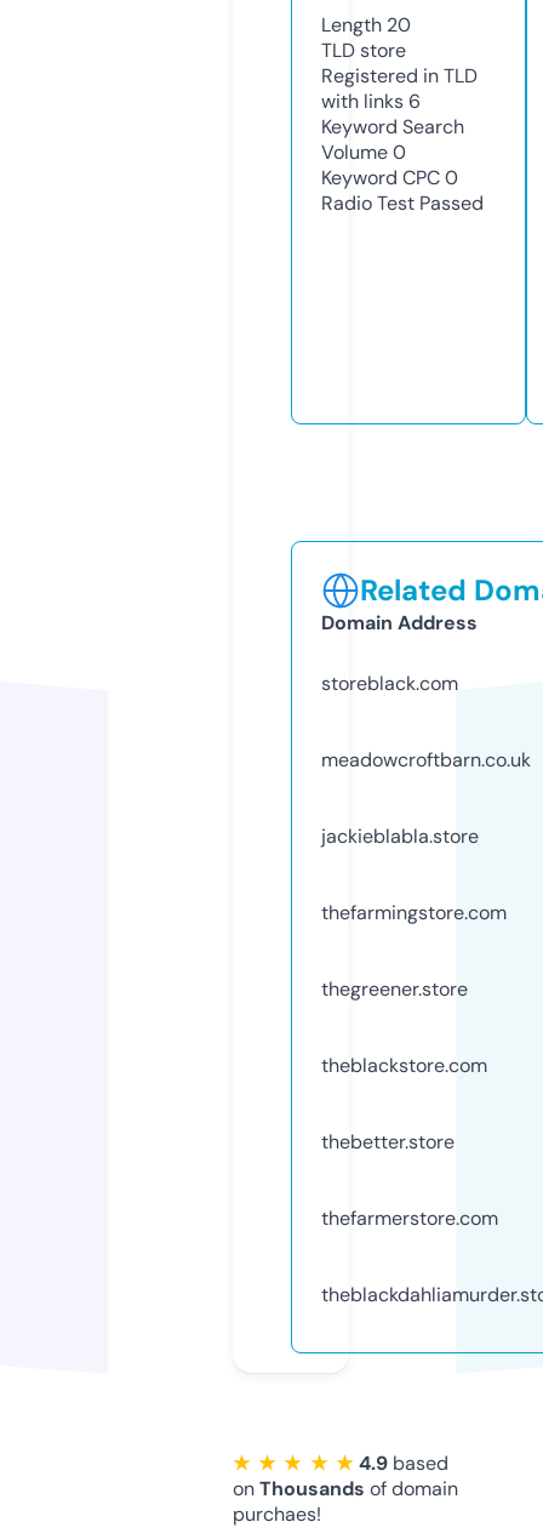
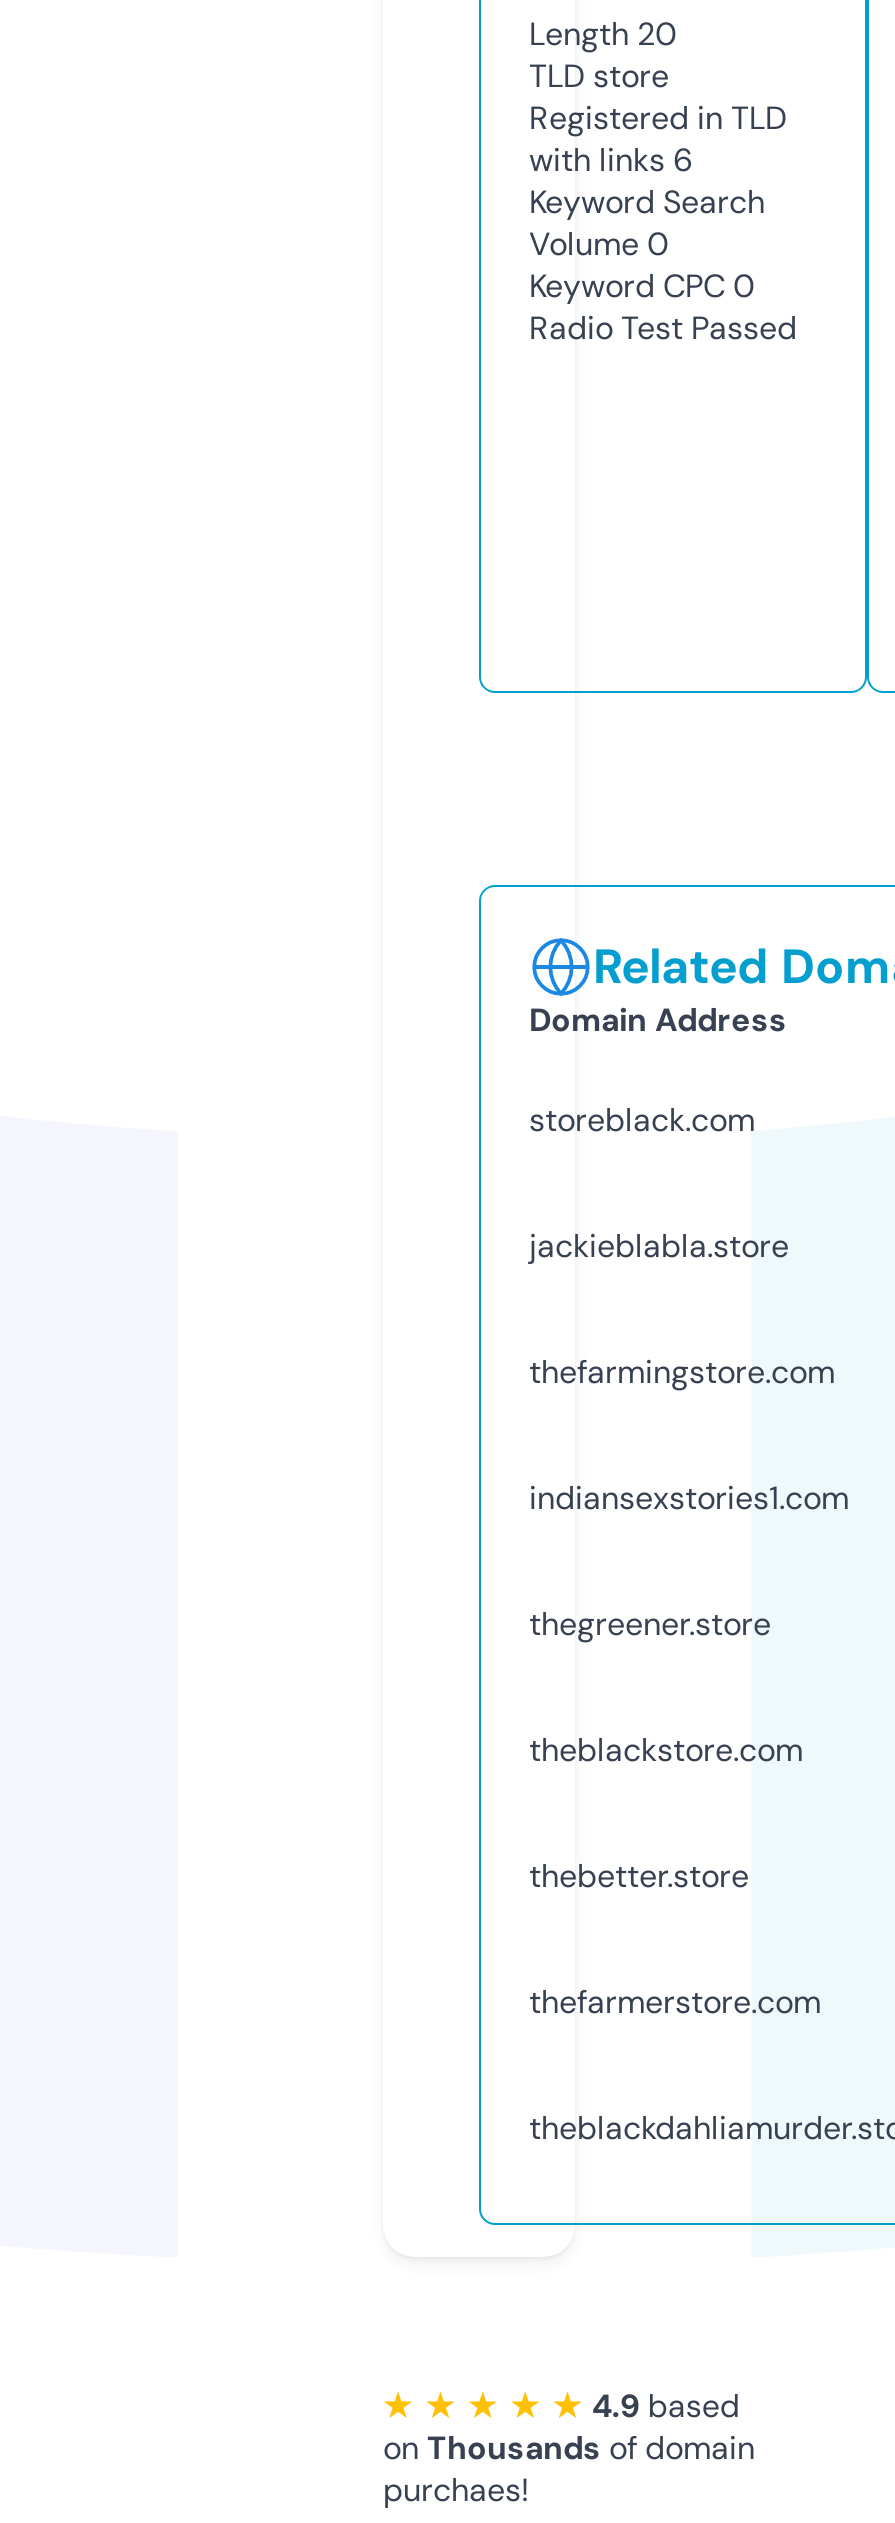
[321,747,531,772] meadowcroftbarn.co.uk -> none
moved [321,823,507,925] -> [529,1225,835,1393]: jackieblabla.store | thefarmingstore.com
none -> [529,1477,849,1519] indiansexstories1.com

